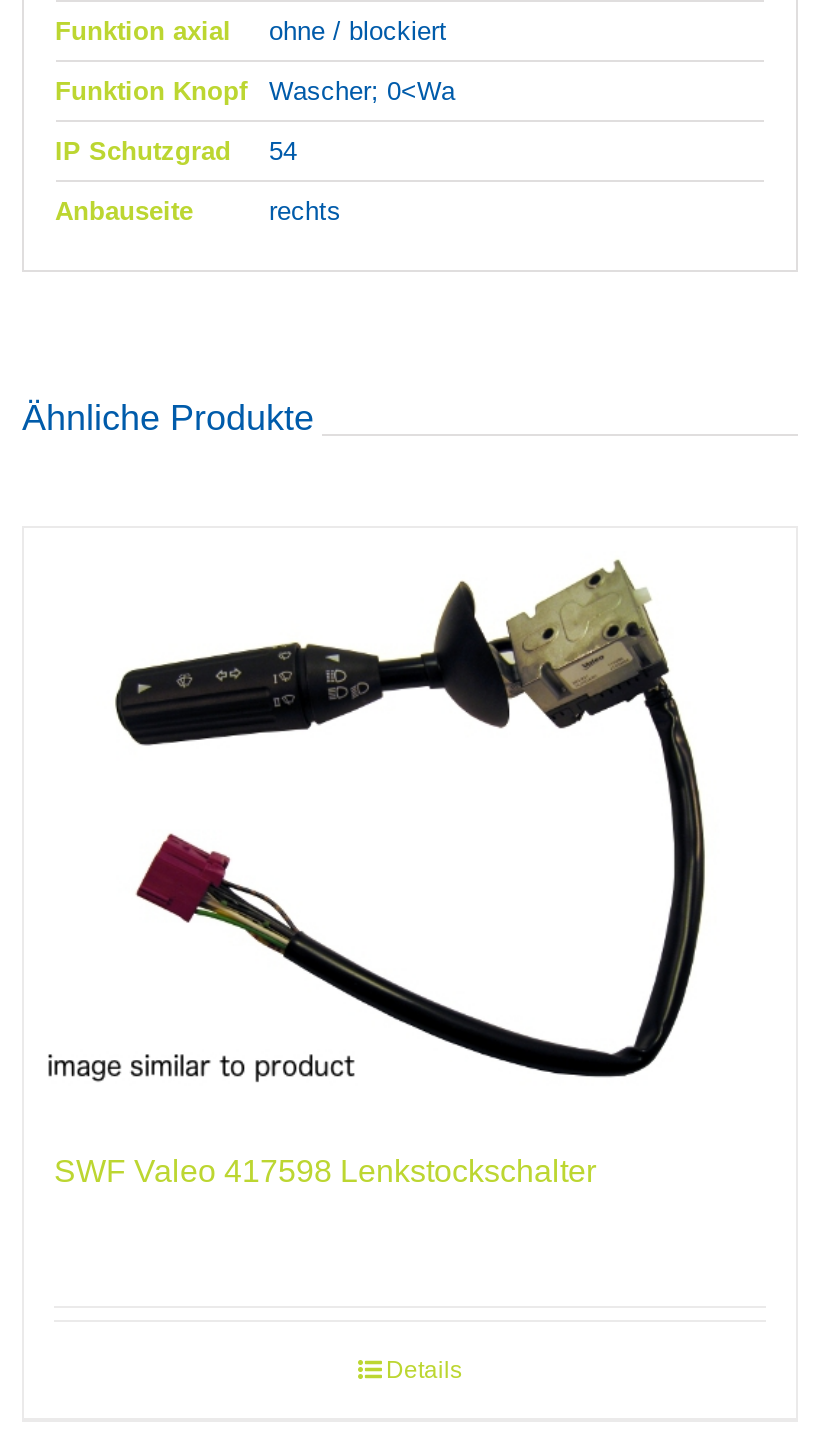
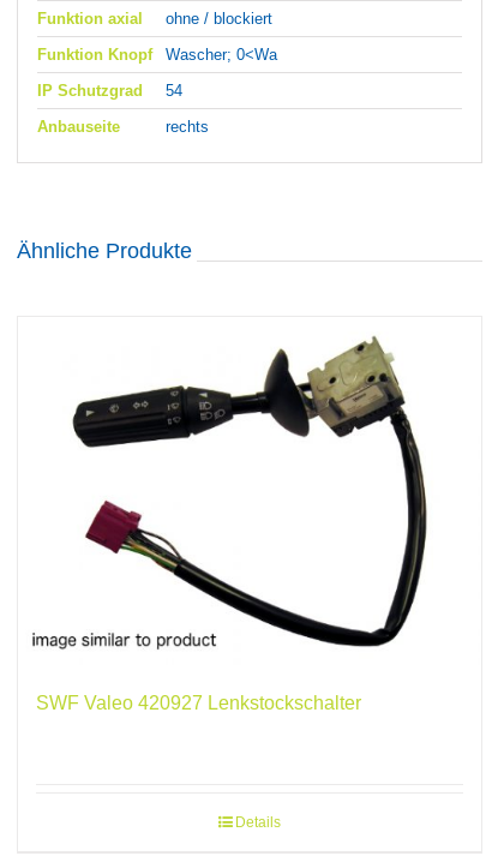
[54,1153,596,1187] SWF Valeo 417598 Lenkstockschalter -> [36,692,361,713] SWF Valeo 420927 Lenkstockschalter

